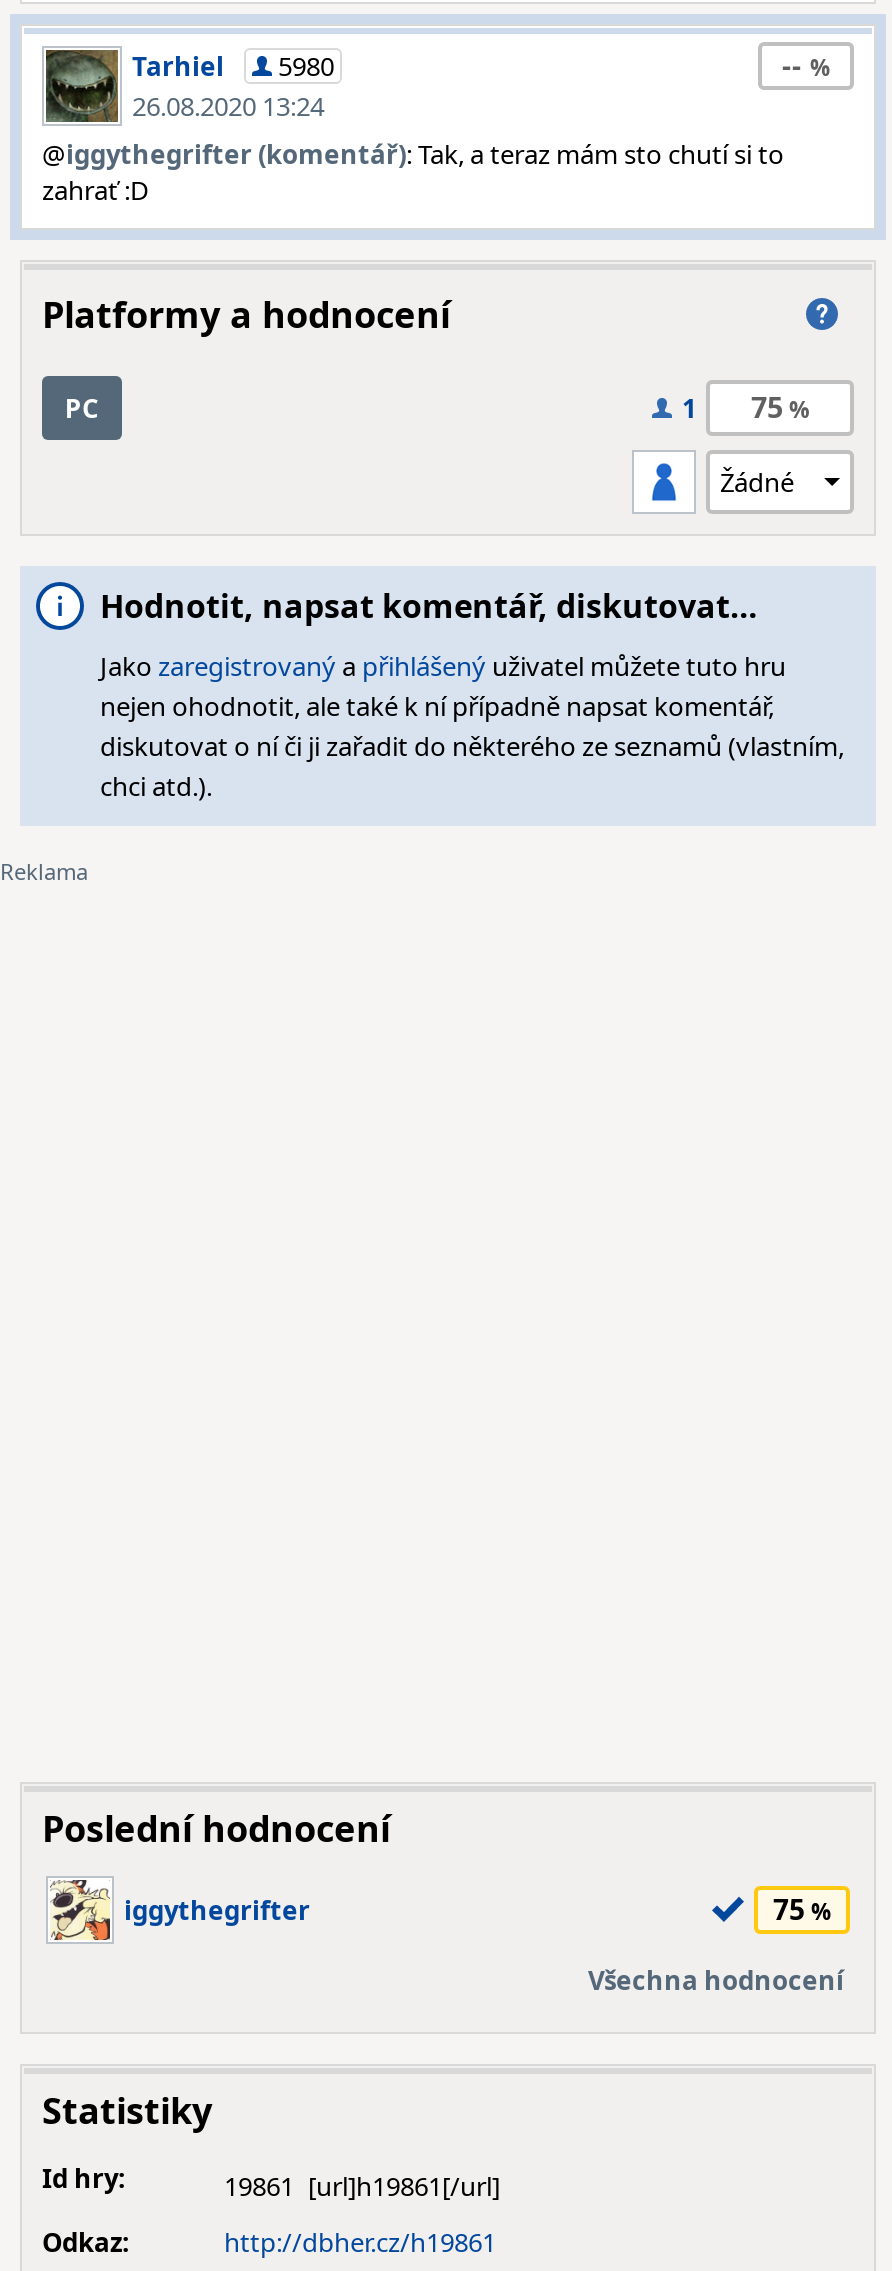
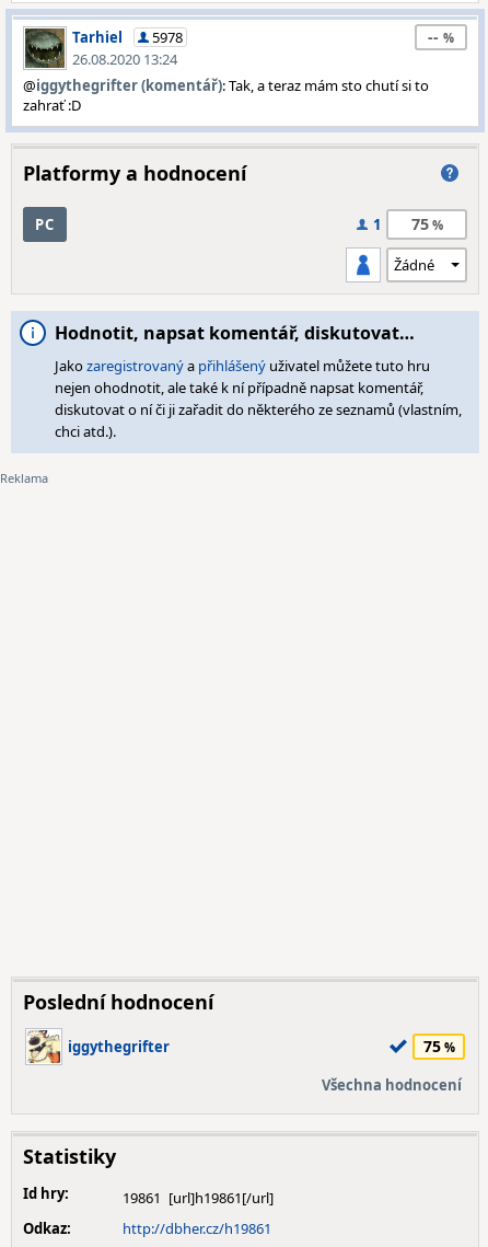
[132,48,334,84] Tarhiel 5980 -> [72,27,183,47] Tarhiel 5978

